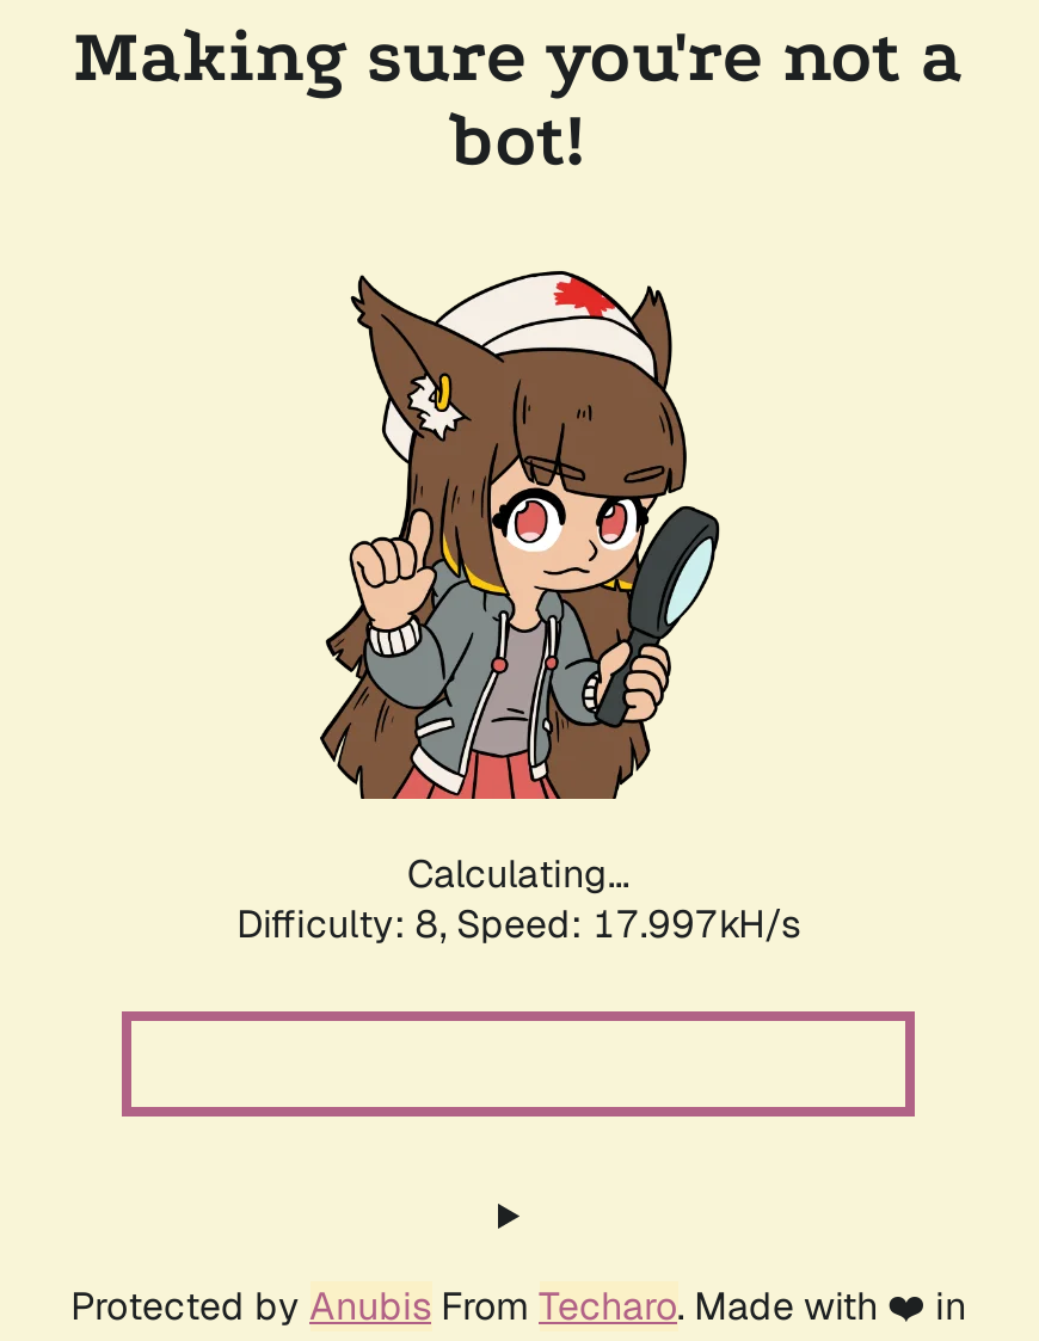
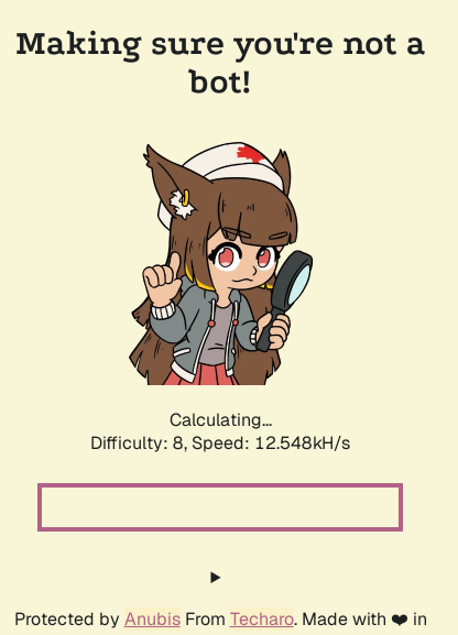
[236,899,800,949] Difficulty: 8, Speed: 17.997kH/s -> [90,431,350,455] Difficulty: 8, Speed: 12.548kH/s

